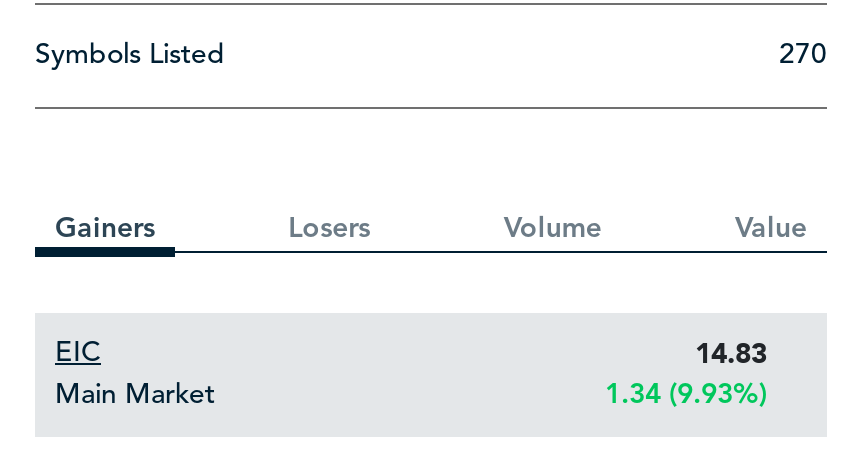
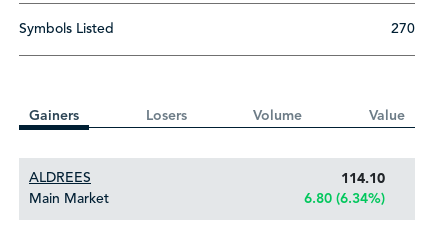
[55,331,101,375] EIC -> [29,167,91,189] ALDREES
[605,335,767,417] 14.83 | 1.34 (9.93%) -> [304,169,385,210] 114.10 | 6.80 (6.34%)

